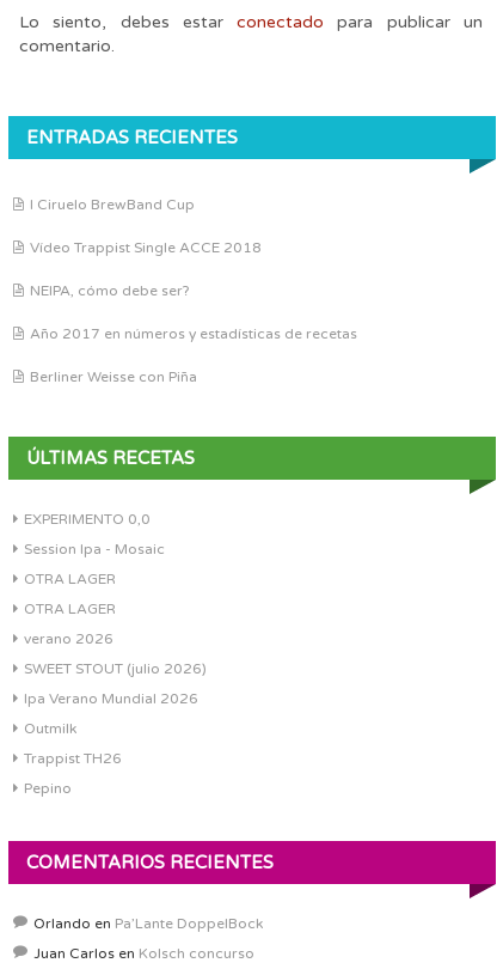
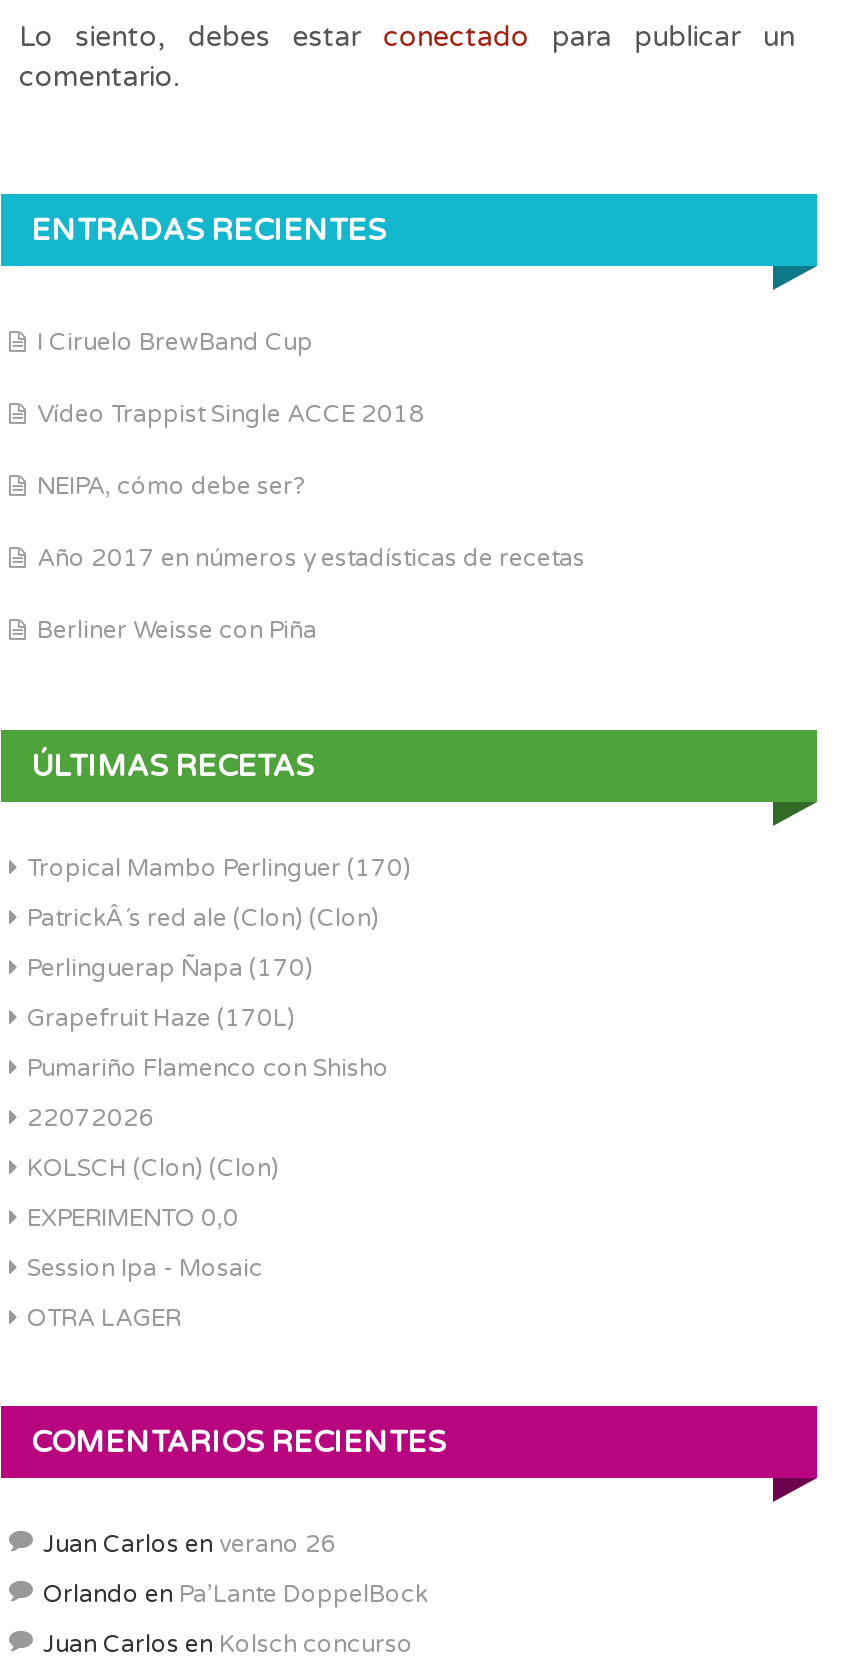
none -> [27,854,411,1182] Tropical Mambo Perlinguer (170) | PatrickÂ´s red ale (Clon) (Clon) | Perlinguerap Ñapa (170) | Grapefruit Haze (170L) | Pumariño Flamenco con Shisho | 22072026 | KOLSCH (Clon) (Clon)
moved [24,511,165,587] -> [27,1204,263,1332]: EXPERIMENTO 0,0 | Session Ipa - Mosaic | OTRA LAGER
[24,601,207,797] OTRA LAGER | verano 2026 | SWEET STOUT (julio 2026) | Ipa Verano Mundial 2026 | Outmilk | Trappist TH26 | Pepino -> none
none -> [43,1530,337,1558] Juan Carlos en verano 26

